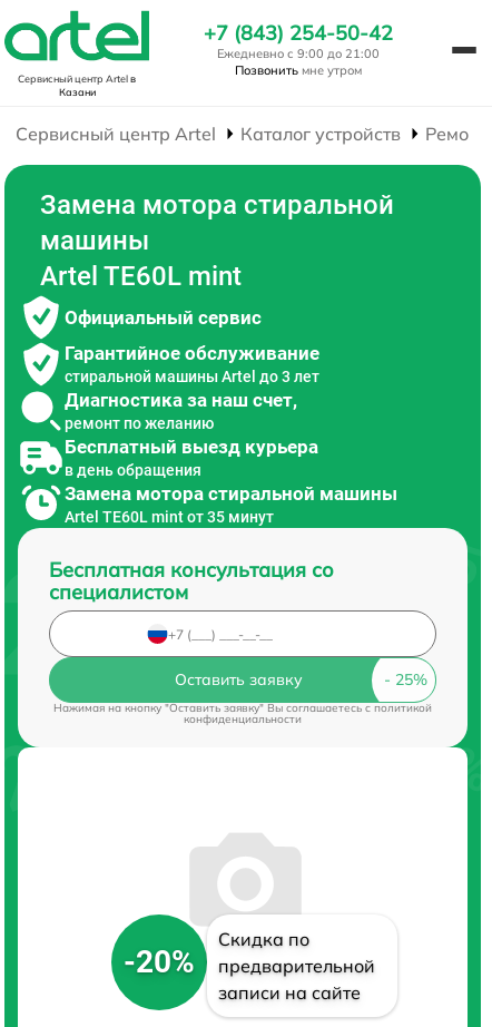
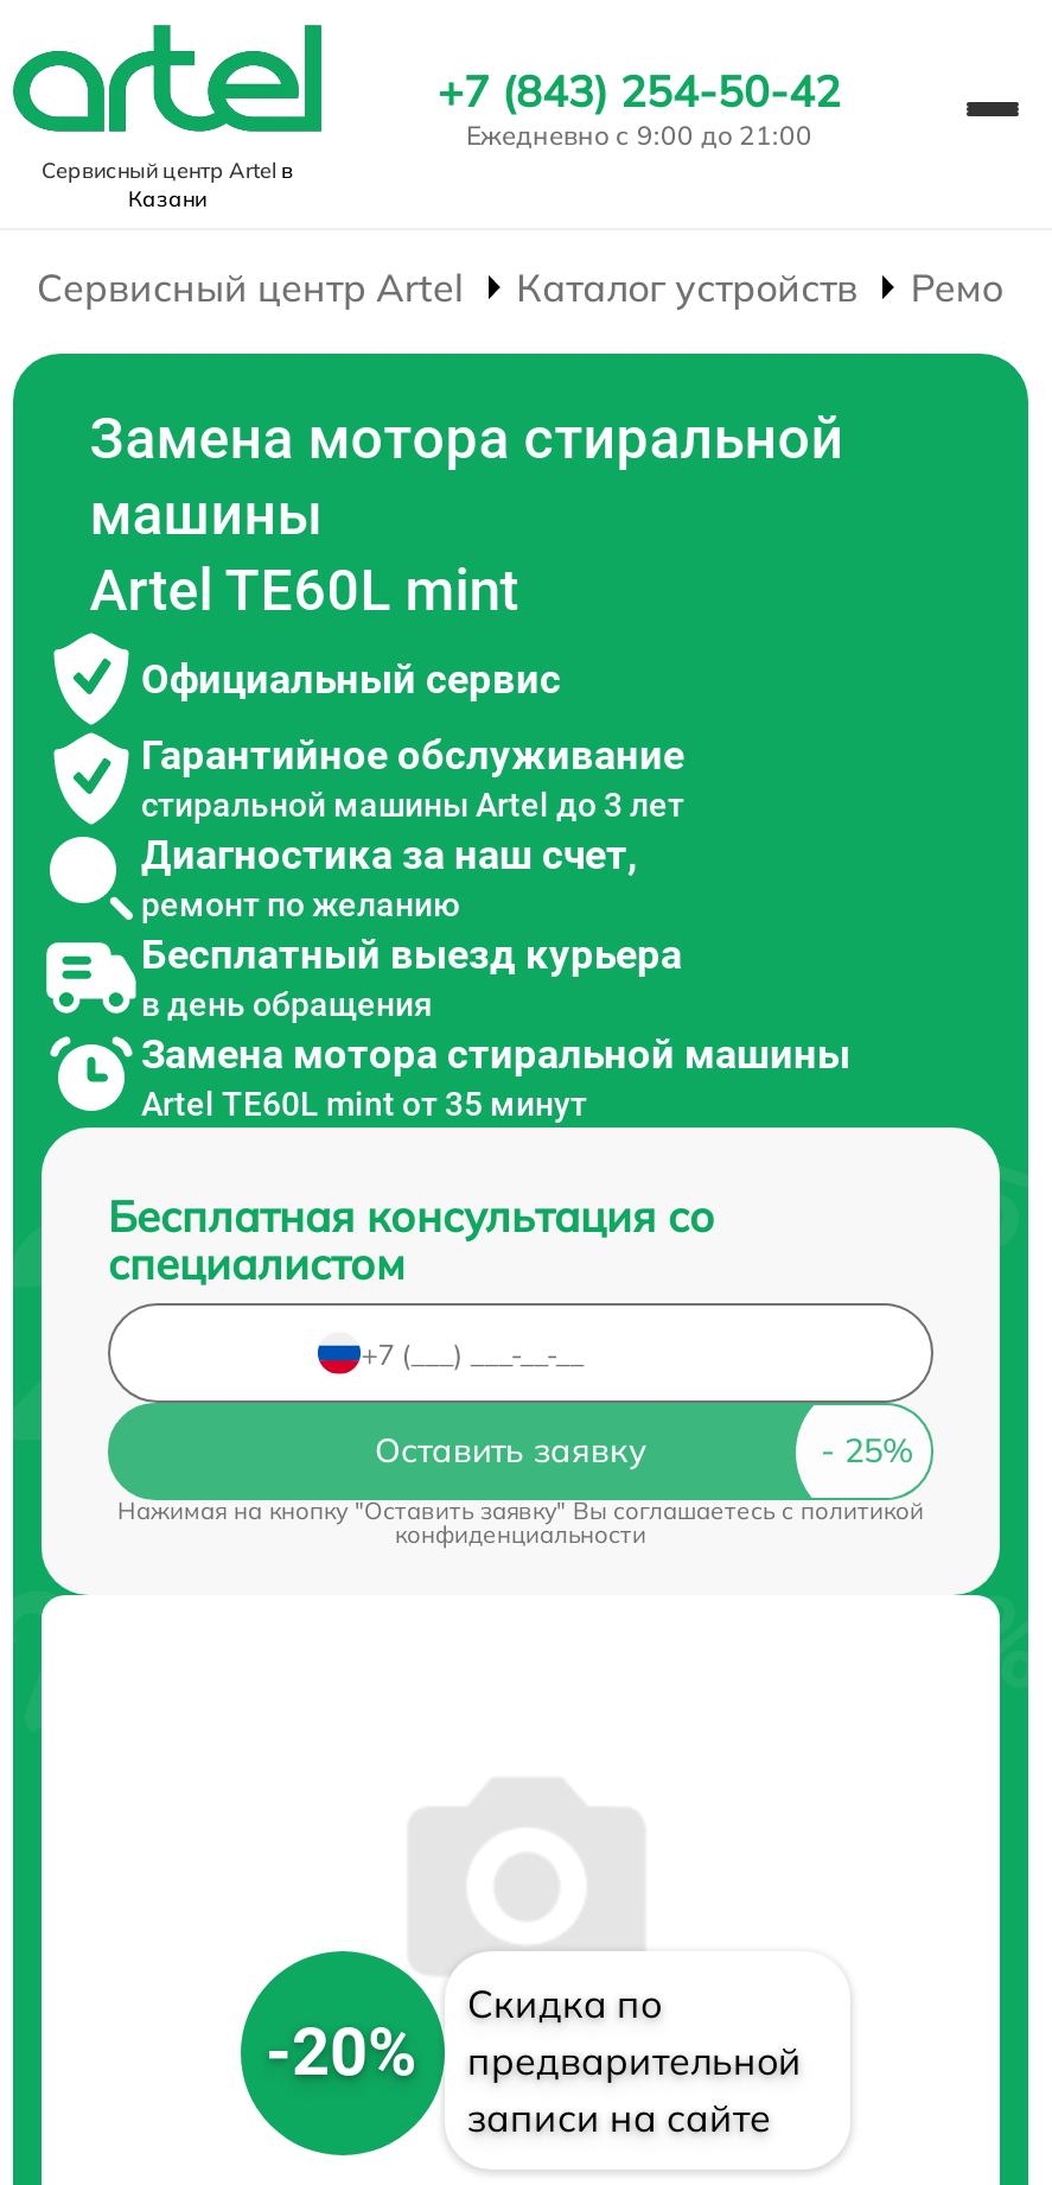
[235,62,362,78] Позвонить мне утром -> none

